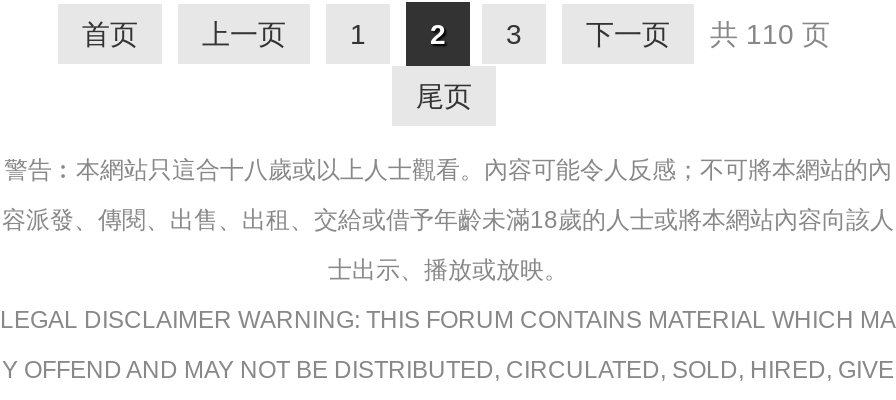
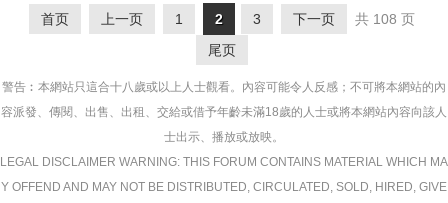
[82,18,838,50] 首页 上一页 1 2 3 下一页 共 110 页 -> [41,11,419,27] 首页 上一页 1 2 3 下一页 共 108 页

